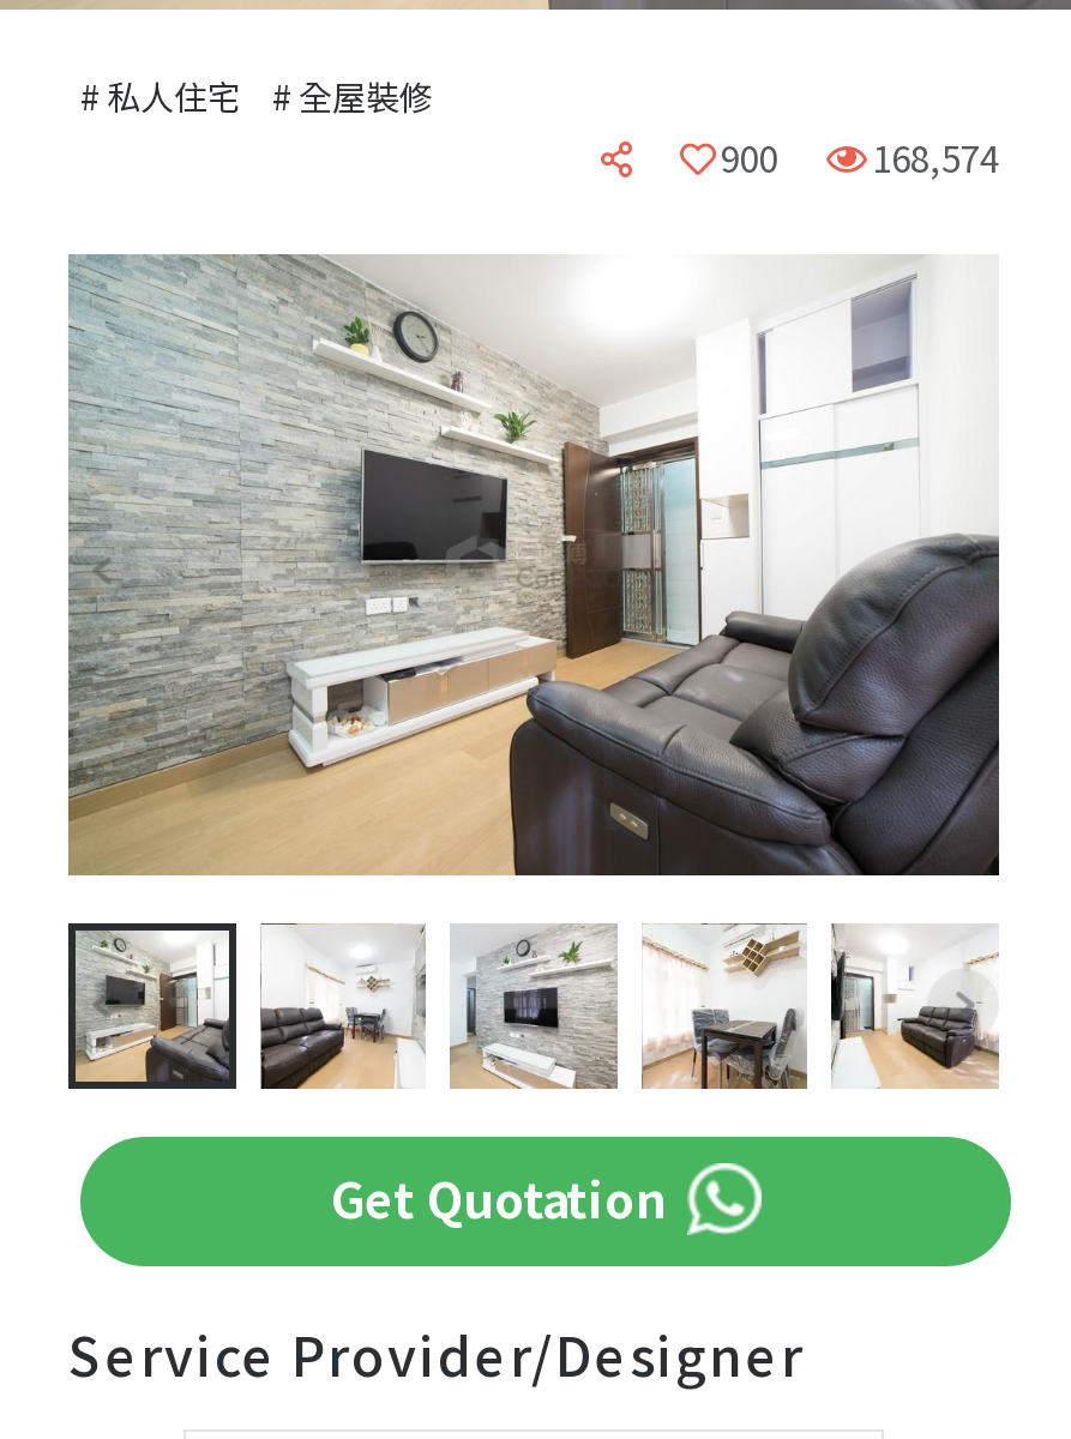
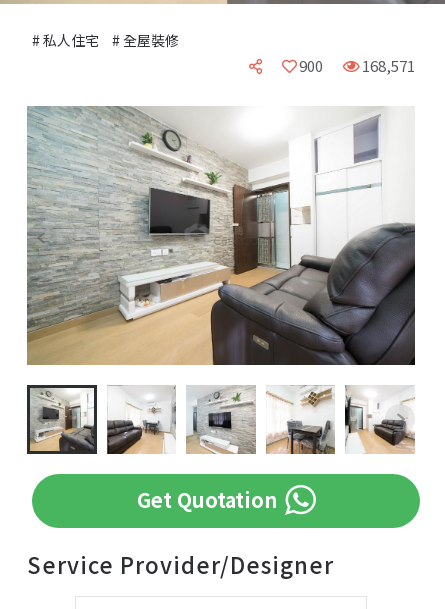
[721,132,999,182] 900 168,574 -> [299,55,415,76] 900 168,571

